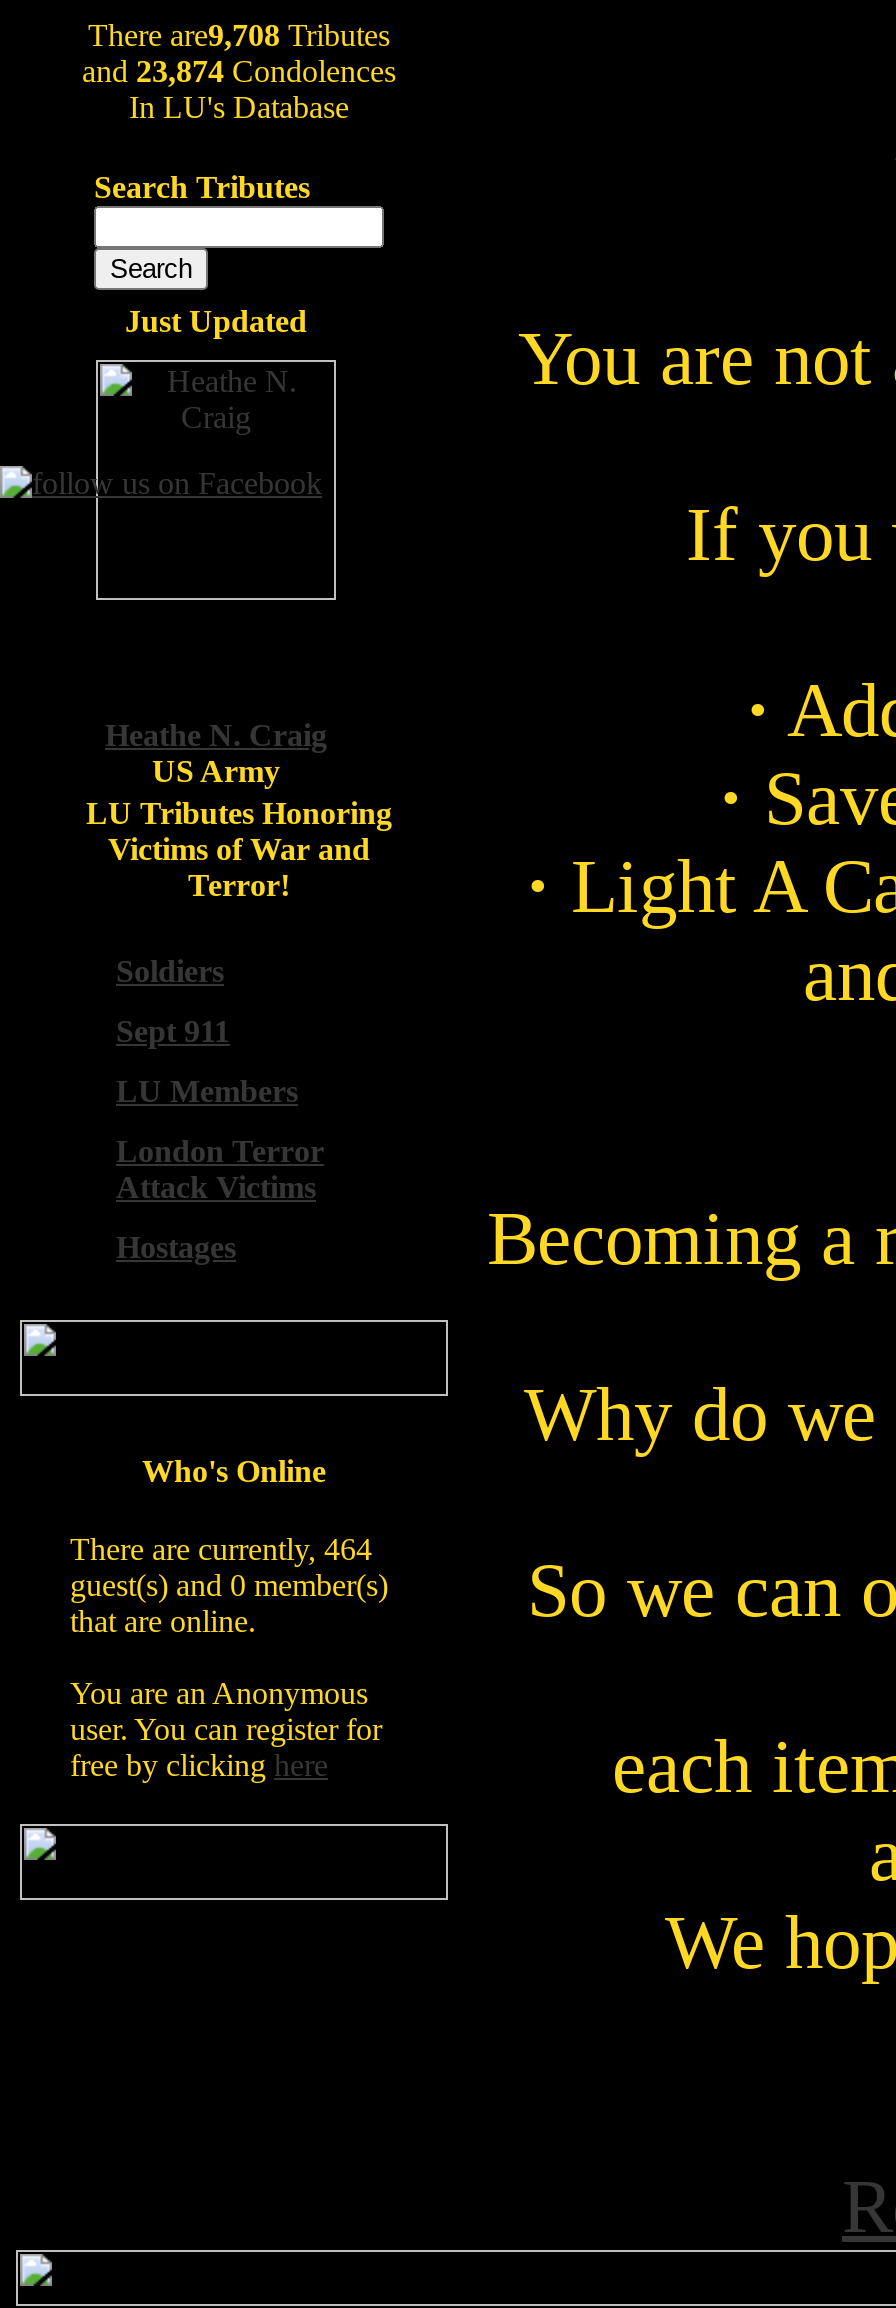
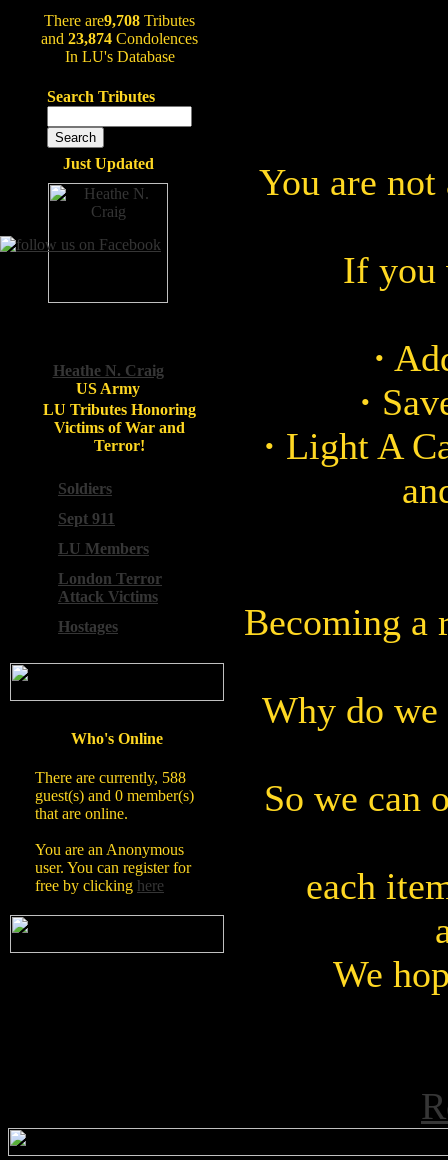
[70,1532,372,1566] There are currently, 464 -> [35,769,186,786] There are currently, 588

